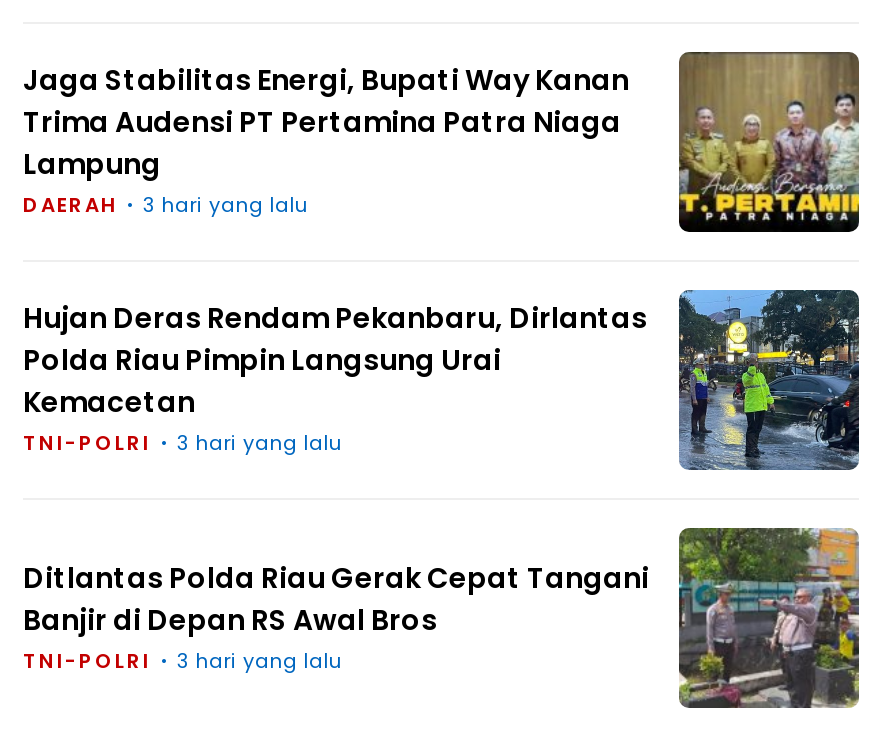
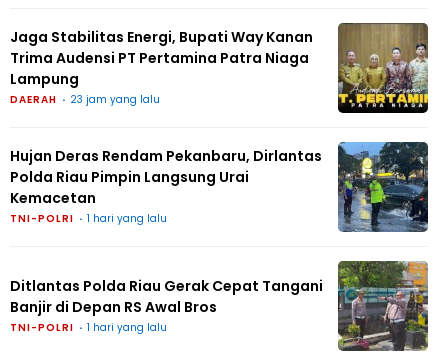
[143,191,309,221] 3 hari yang lalu -> [70,92,160,107] 23 jam yang lalu
[177,429,343,459] 3 hari yang lalu -> [87,211,167,226] 1 hari yang lalu
[177,646,343,676] 3 hari yang lalu -> [87,320,167,335] 1 hari yang lalu

